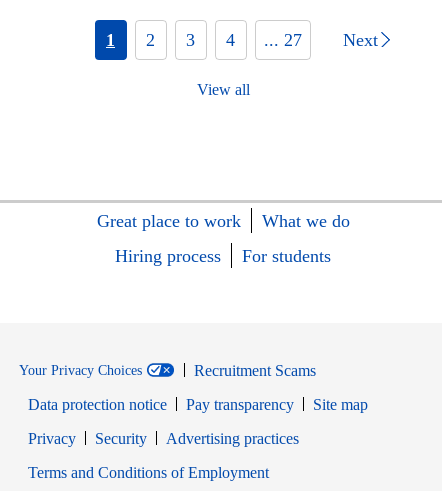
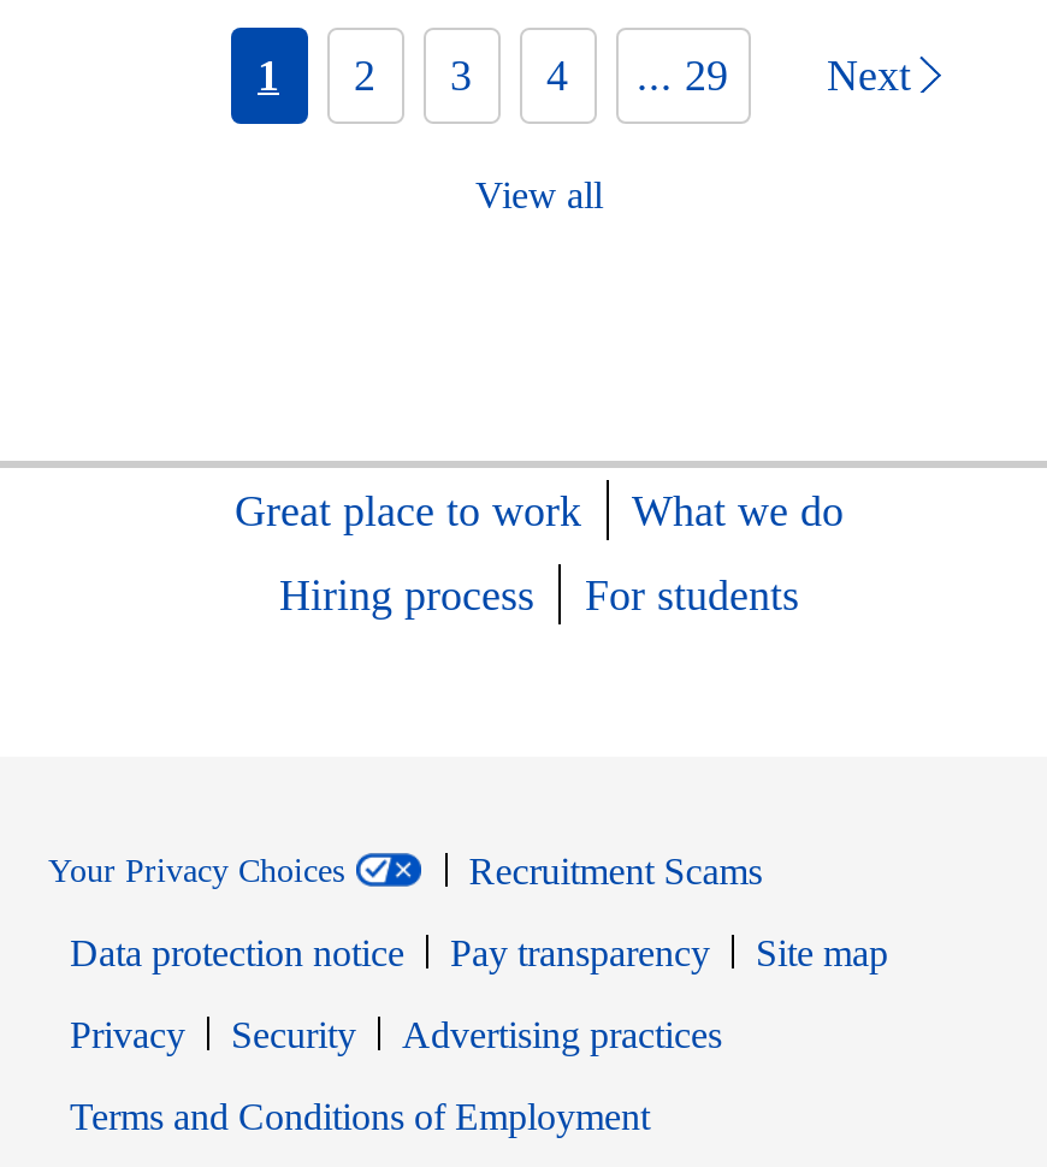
[106,29,301,49] 1 2 3 4 ... 27 -> [258,51,728,99] 1 2 3 4 ... 29

